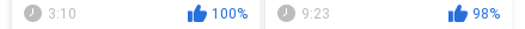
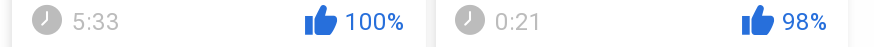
[48,6,77,22] 3:10 -> [72,8,120,36] 5:33
[301,6,329,22] 9:23 -> [495,8,543,36] 0:21

